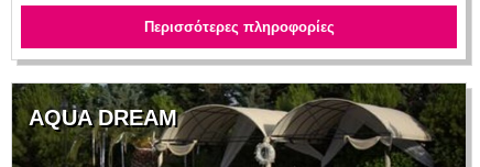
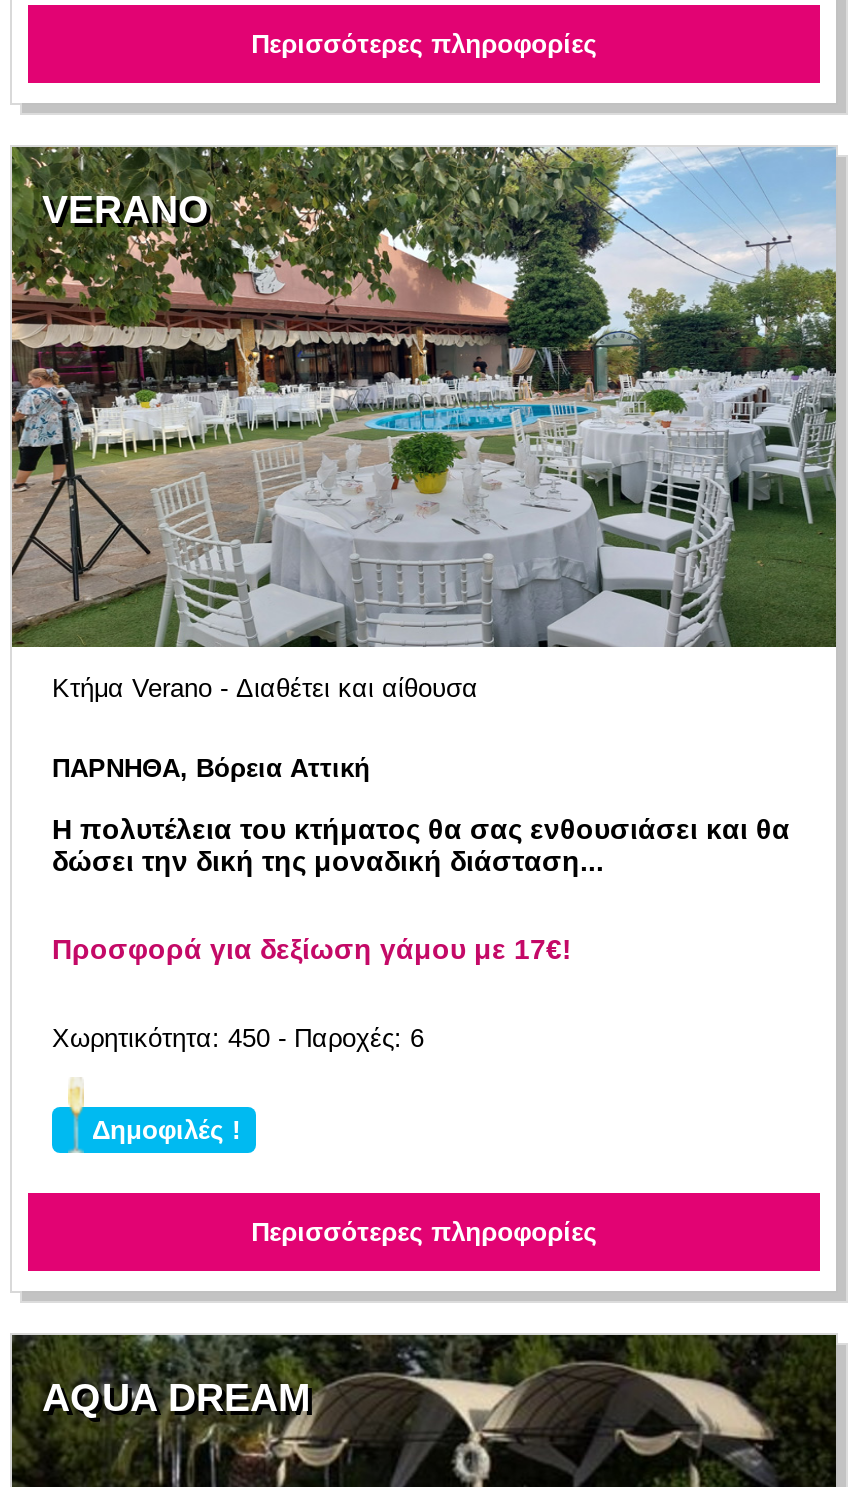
none -> [10,145,838,649] [image] | VERANO
none -> [52,673,790,1247] Κτήμα Verano - Διαθέτει και αίθουσα | ΠΑΡΝΗΘΑ, Βόρεια Αττική | Η πολυτέλεια του κτήματος θα σας ενθουσιάσει και θα | δώσει την δική της μοναδική διάσταση... | Προσφορά για δεξίωση γάμου με 17€! | Χωρητικότητα: 450 - Παροχές: 6 | Δημοφιλές ! | Περισσότερες πληροφορίες

